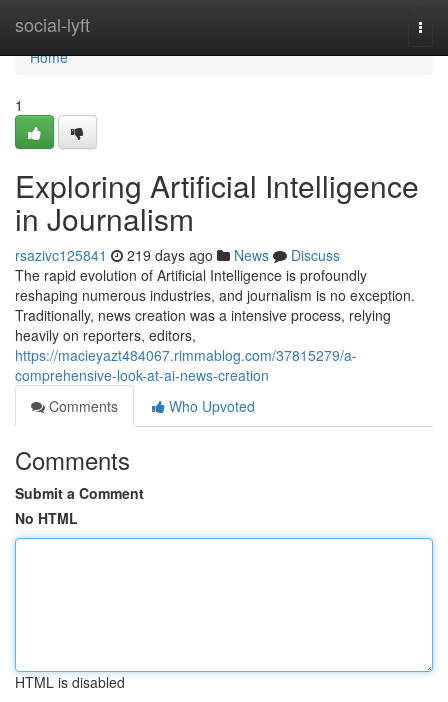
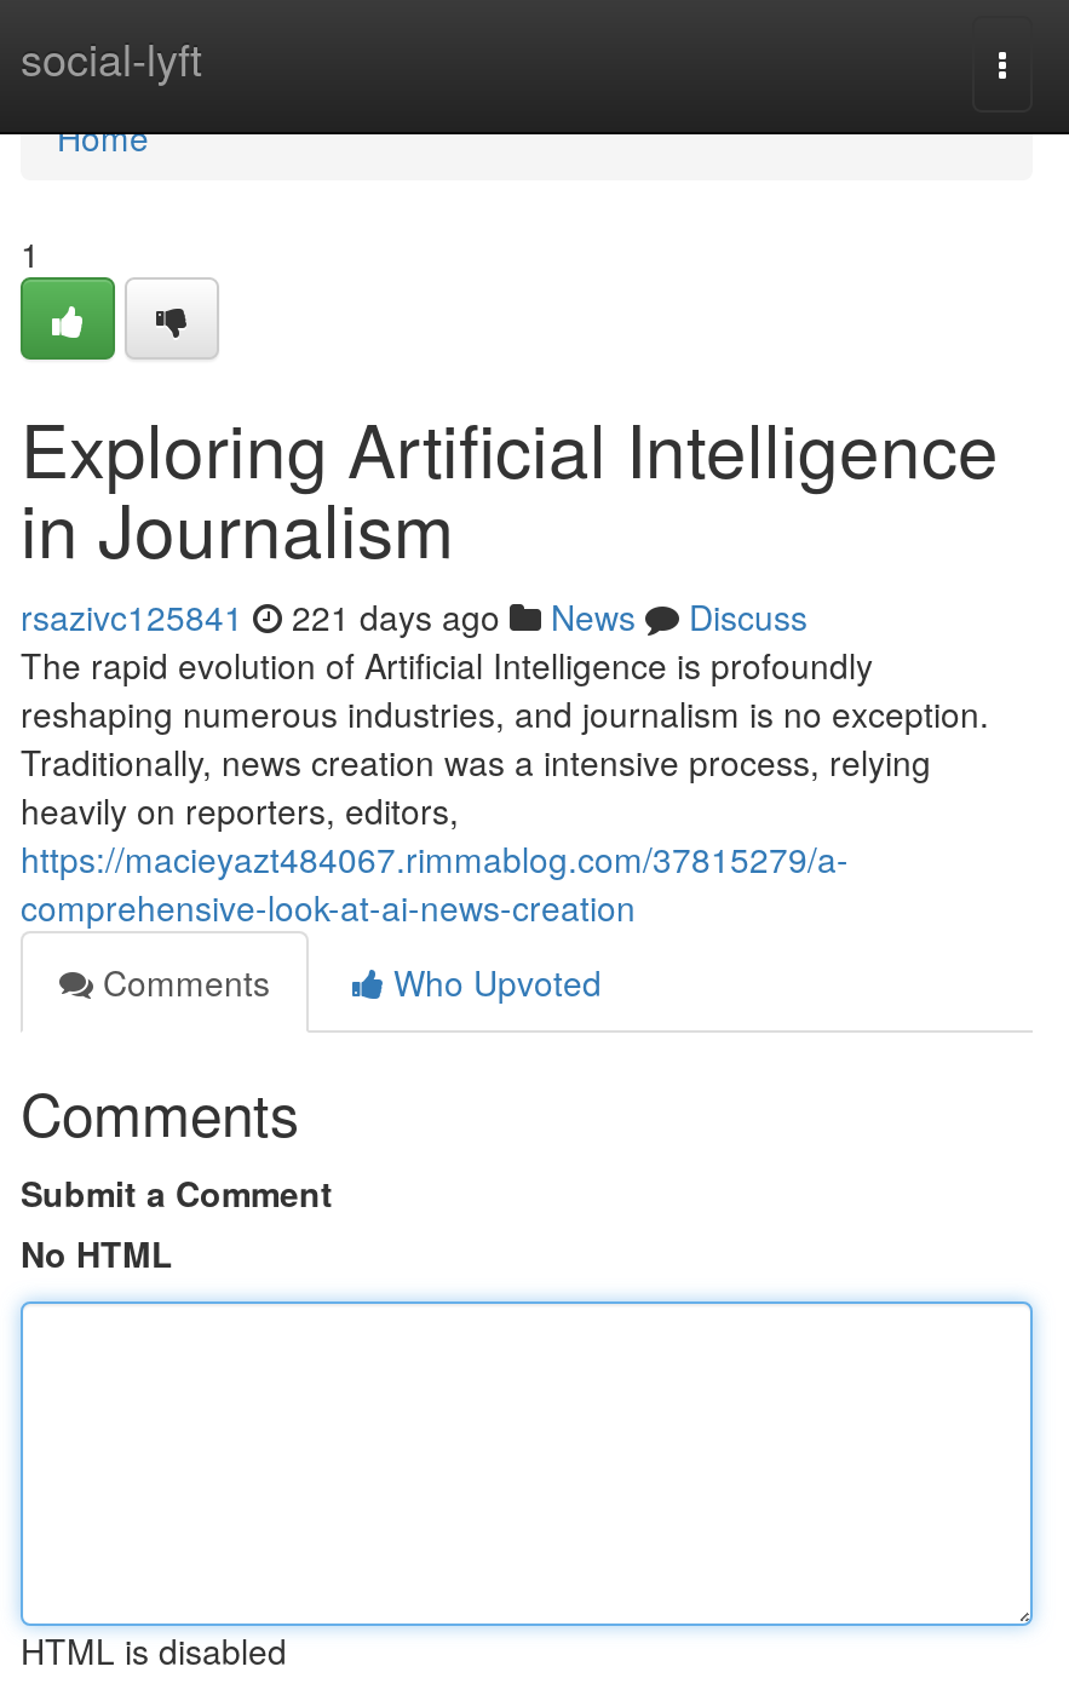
[15,245,340,265] rsazivc125841 219 days ago News Discuss -> [21,592,808,640] rsazivc125841 221 days ago News Discuss

